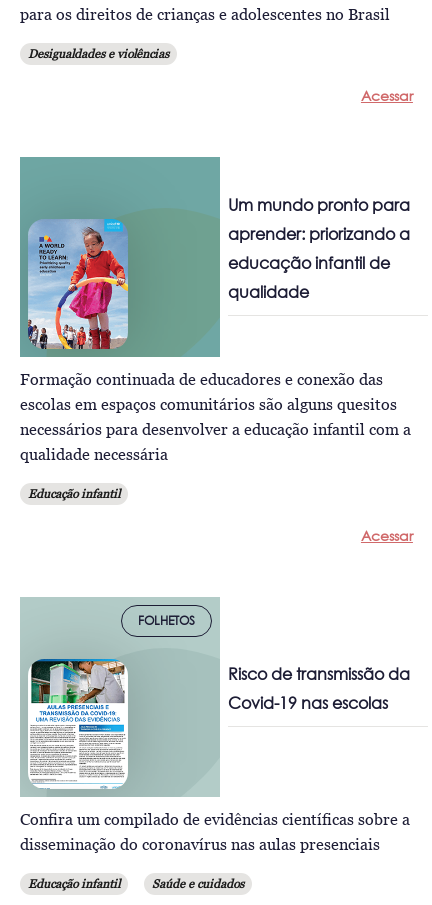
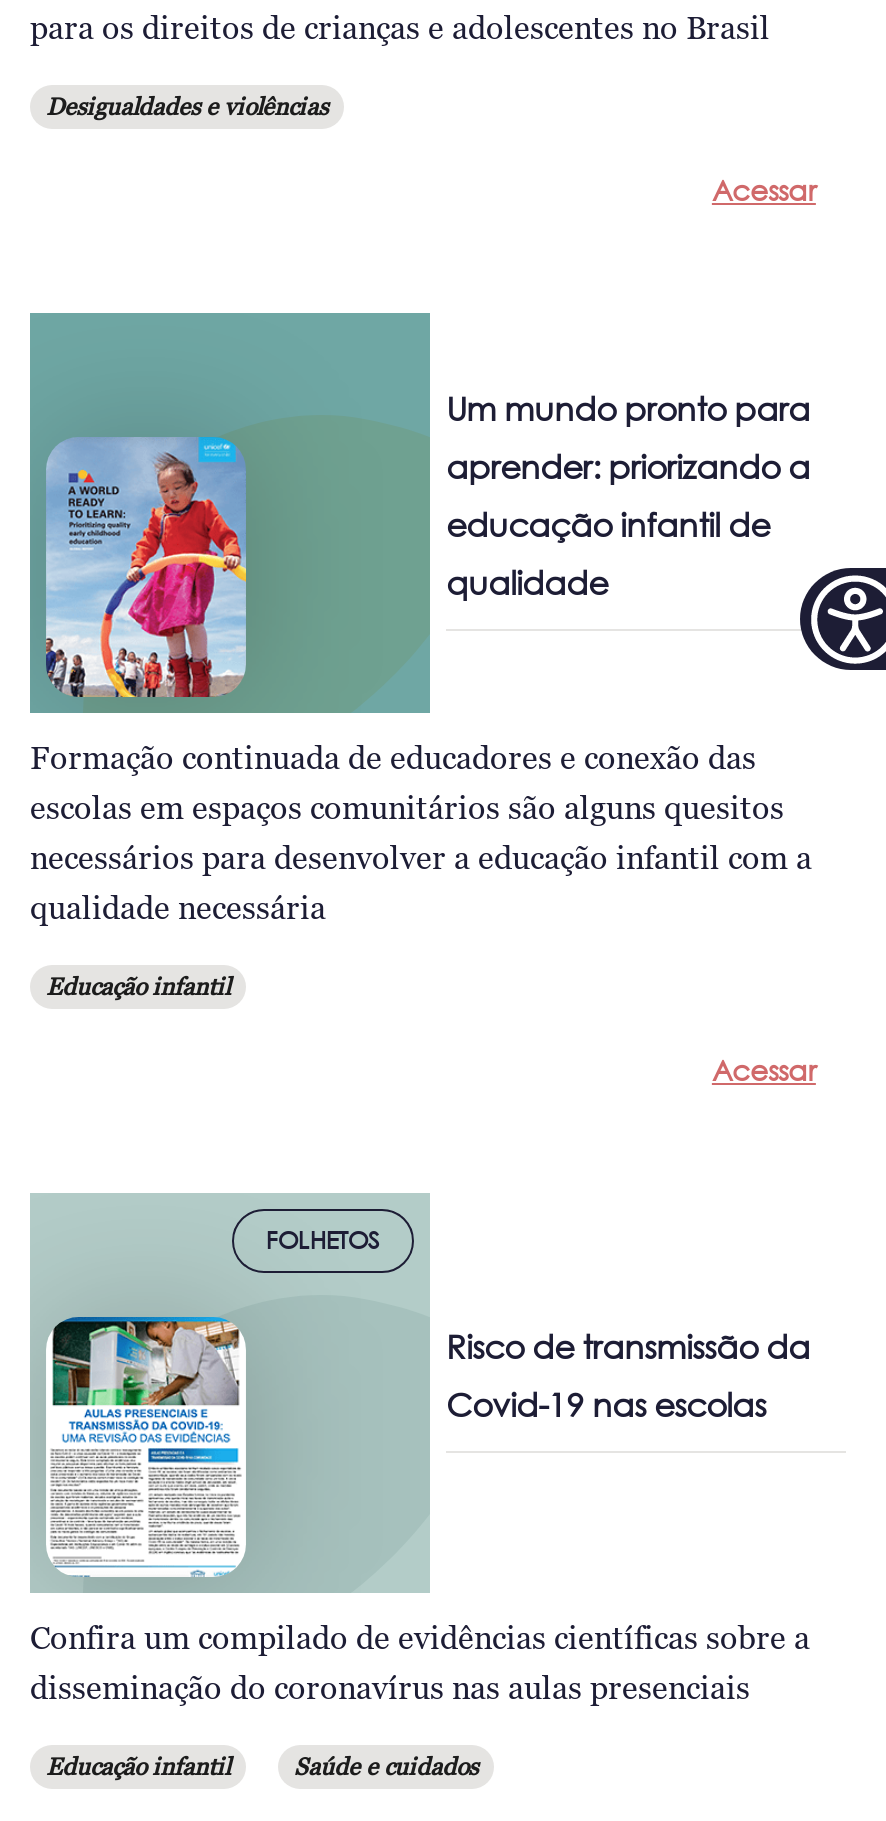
none -> [798,565,880,673] [image]

